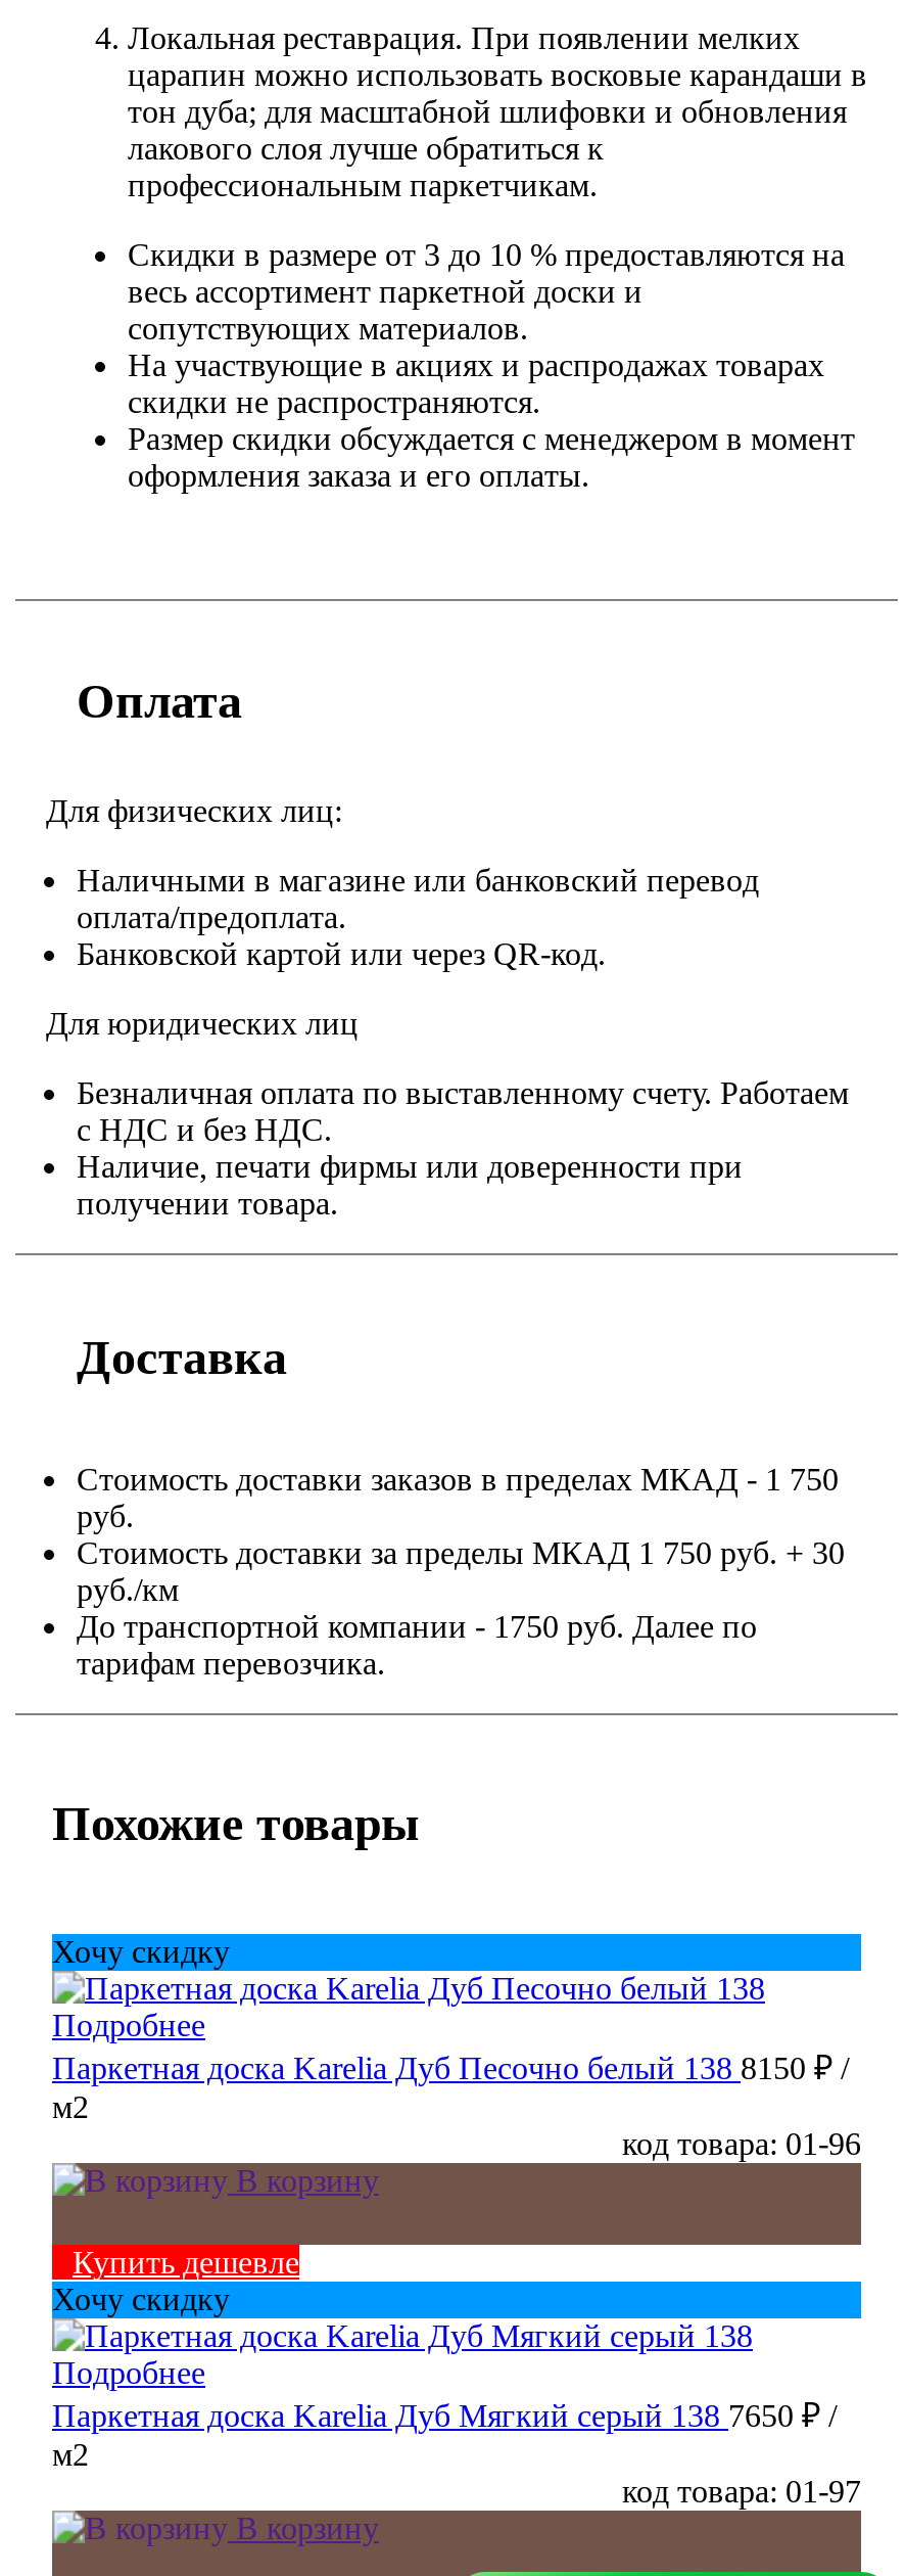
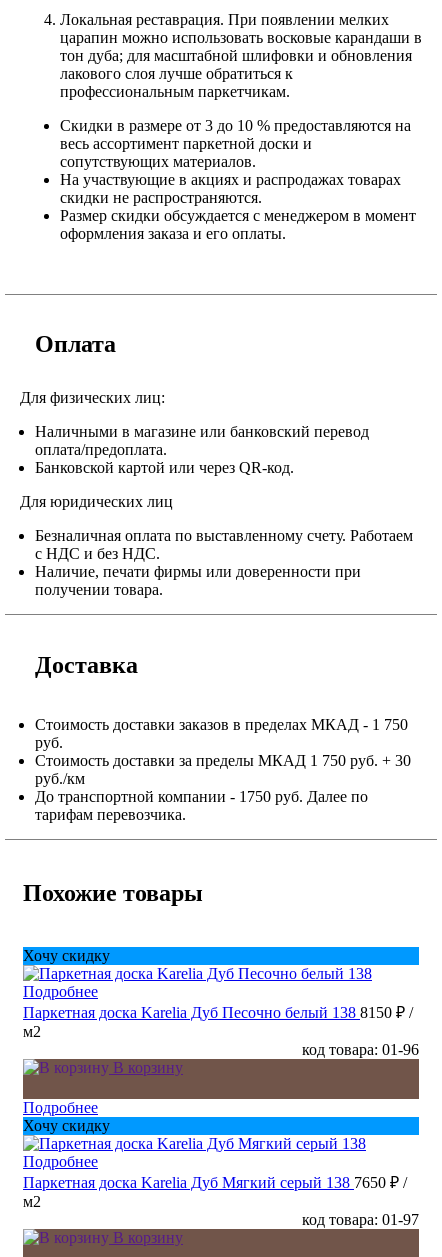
[73,2245,299,2280] Купить дешевле -> [23,1099,98,1116] Подробнее

